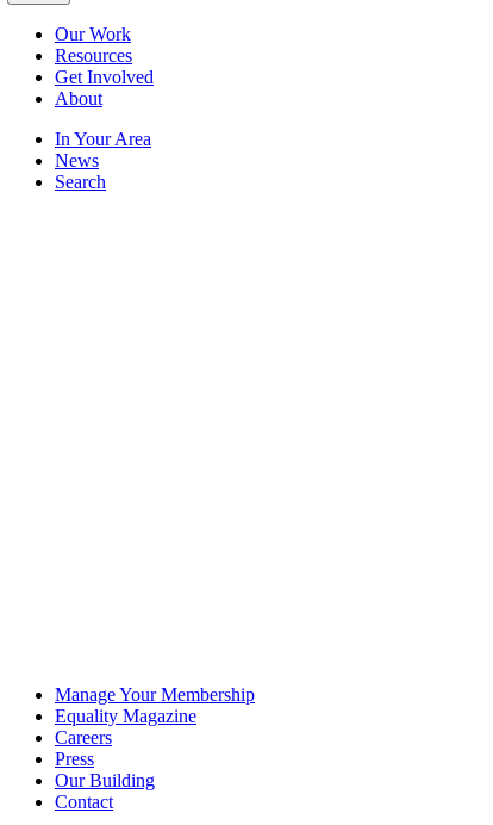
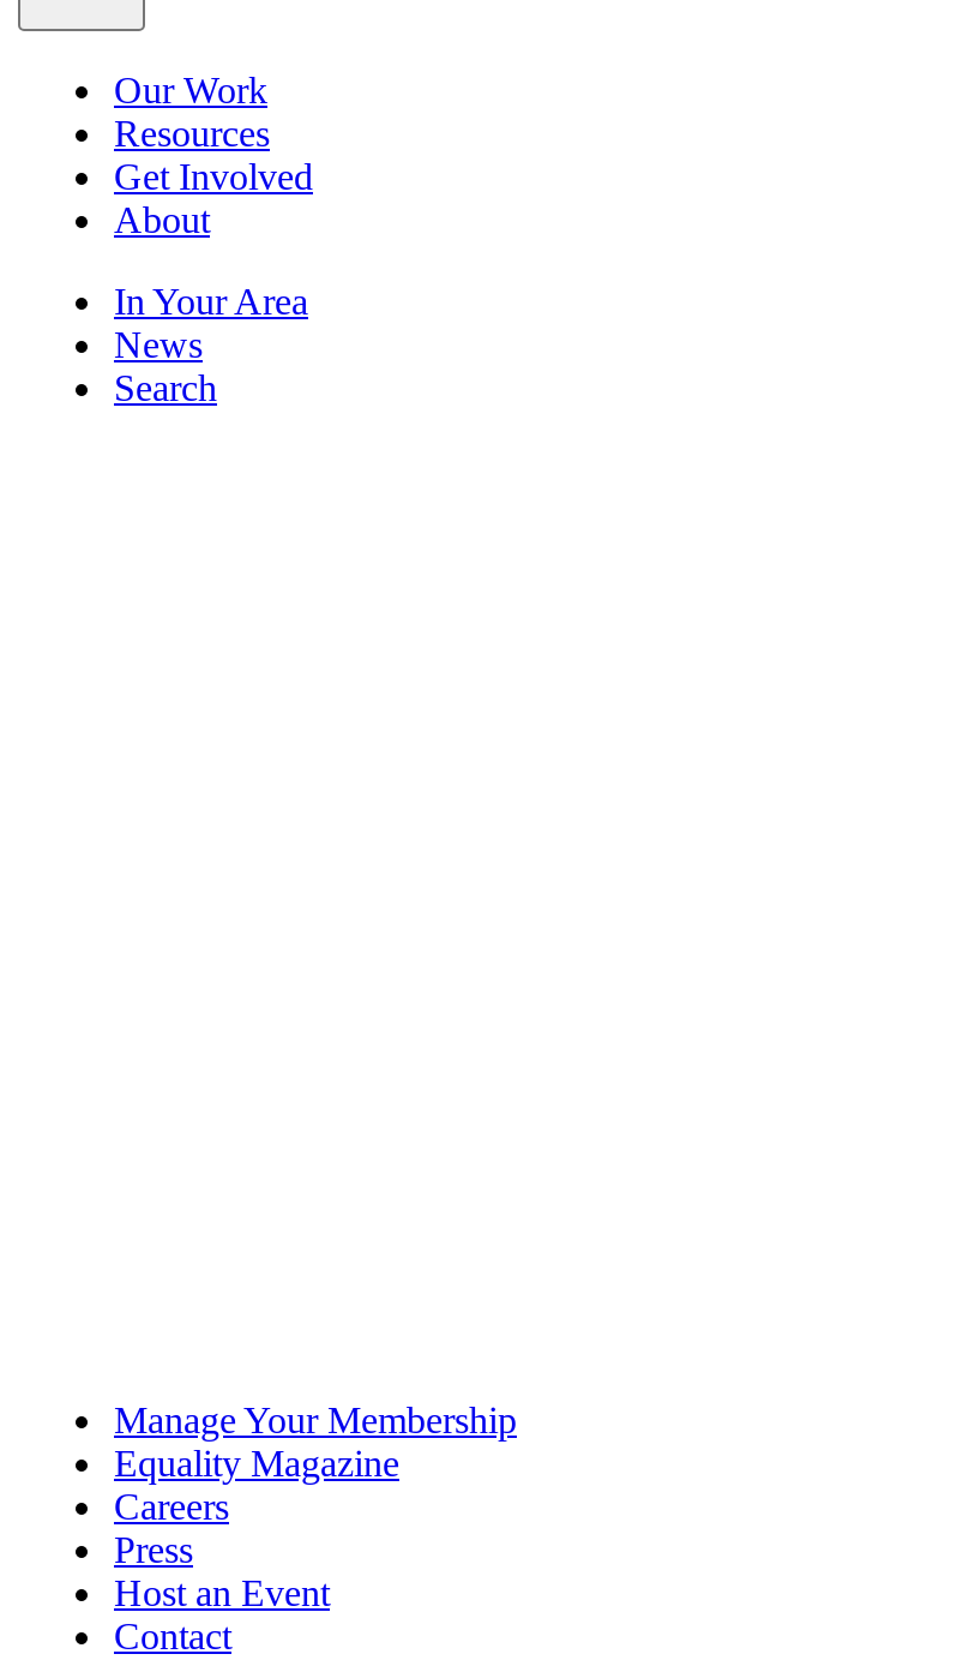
[55,771,155,791] Our Building -> [114,1573,330,1614] Host an Event

